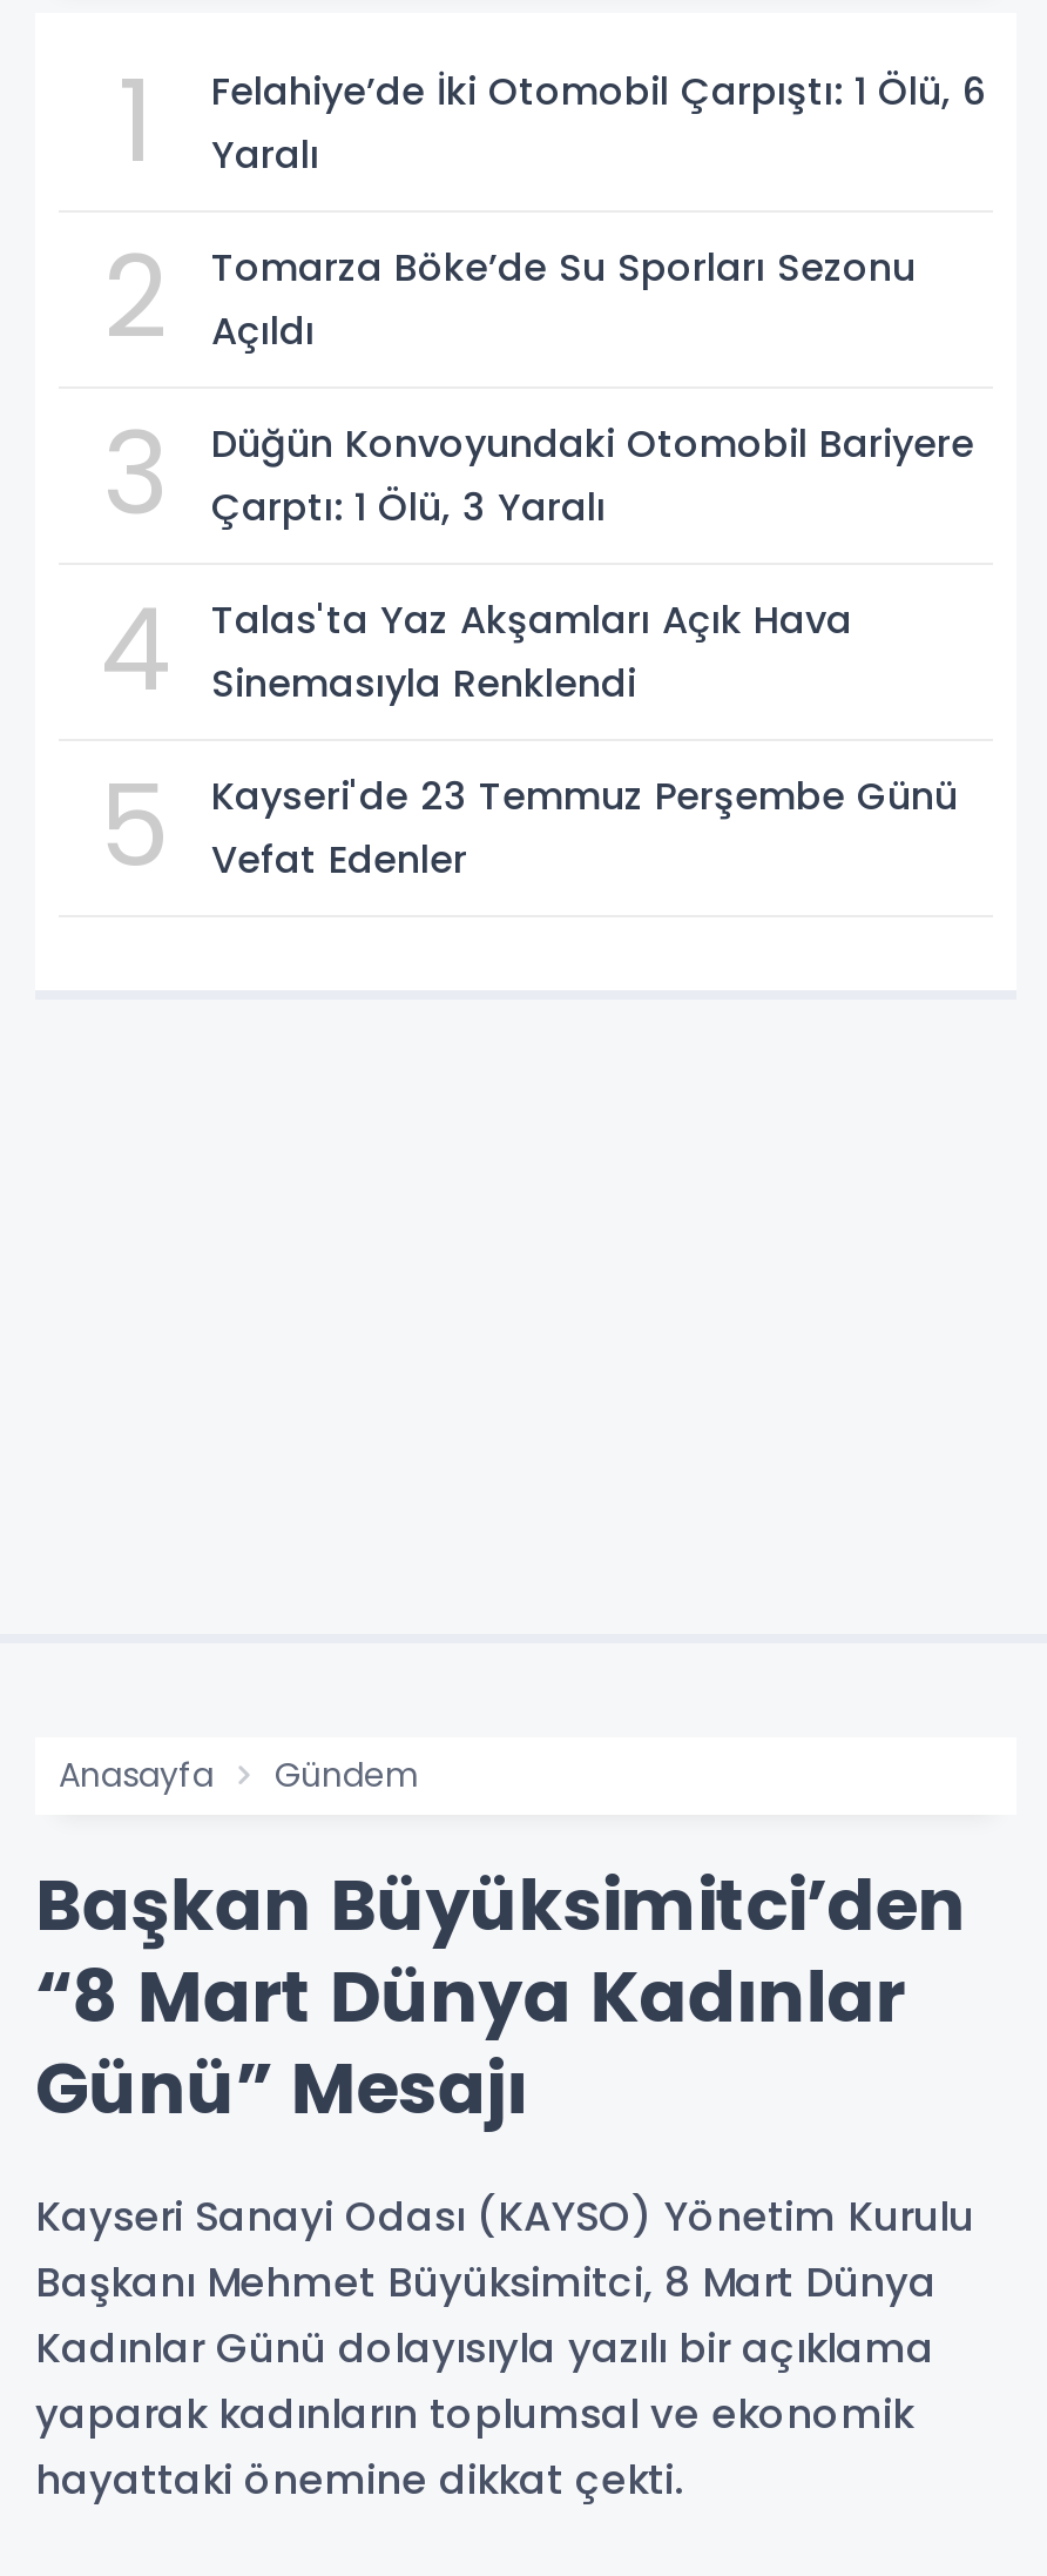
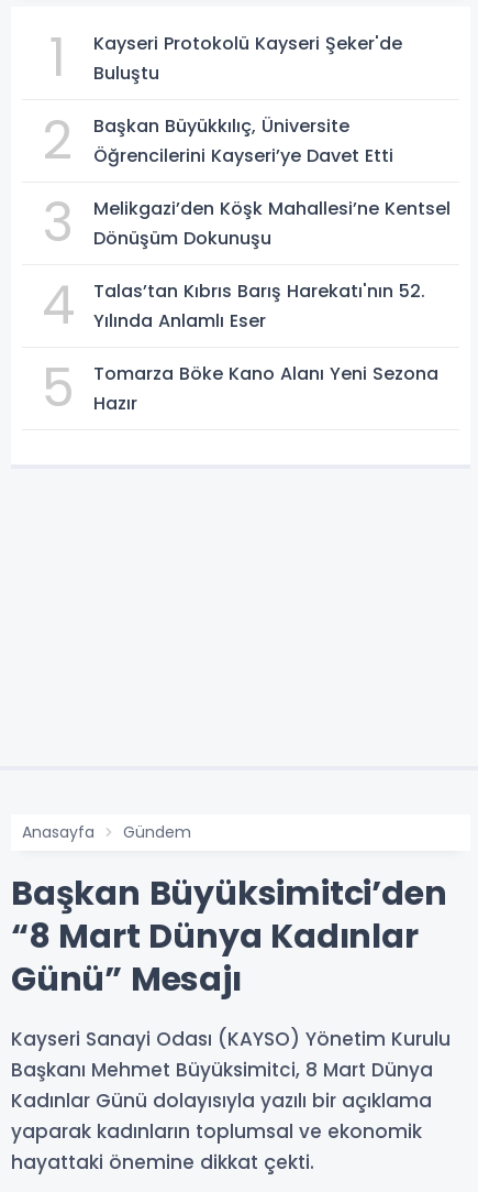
[211,64,986,181] Felahiye’de İki Otomobil Çarpıştı: 1 Ölü, 6 | Yaralı -> [93,30,402,86] Kayseri Protokolü Kayseri Şeker'de | Buluştu
[211,240,916,358] Tomarza Böke’de Su Sporları Sezonu | Açıldı -> [93,113,393,168] Başkan Büyükkılıç, Üniversite | Öğrencilerini Kayseri’ye Davet Etti
[211,416,974,534] Düğün Konvoyundaki Otomobil Bariyere | Çarptı: 1 Ölü, 3 Yaralı -> [93,196,451,251] Melikgazi’den Köşk Mahallesi’ne Kentsel | Dönüşüm Dokunuşu
[211,592,852,710] Talas'ta Yaz Akşamları Açık Hava | Sinemasıyla Renklendi -> [93,278,425,333] Talas’tan Kıbrıs Barış Harekatı'nın 52. | Yılında Anlamlı Eser
[211,769,958,886] Kayseri'de 23 Temmuz Perşembe Günü | Vefat Edenler -> [93,361,438,416] Tomarza Böke Kano Alanı Yeni Sezona | Hazır

